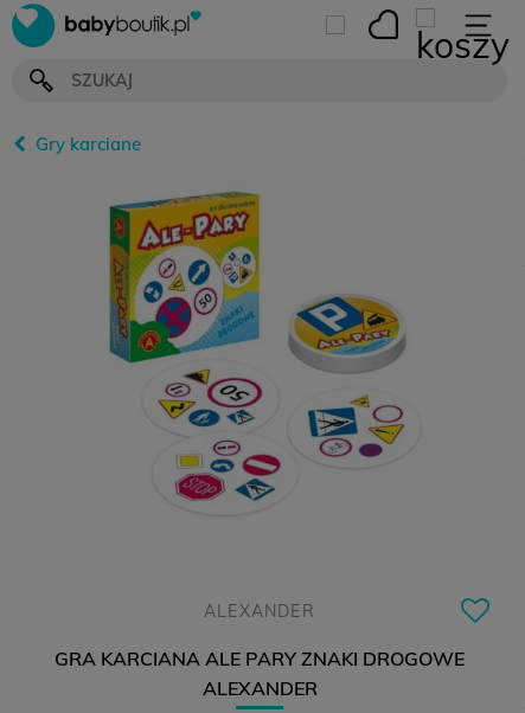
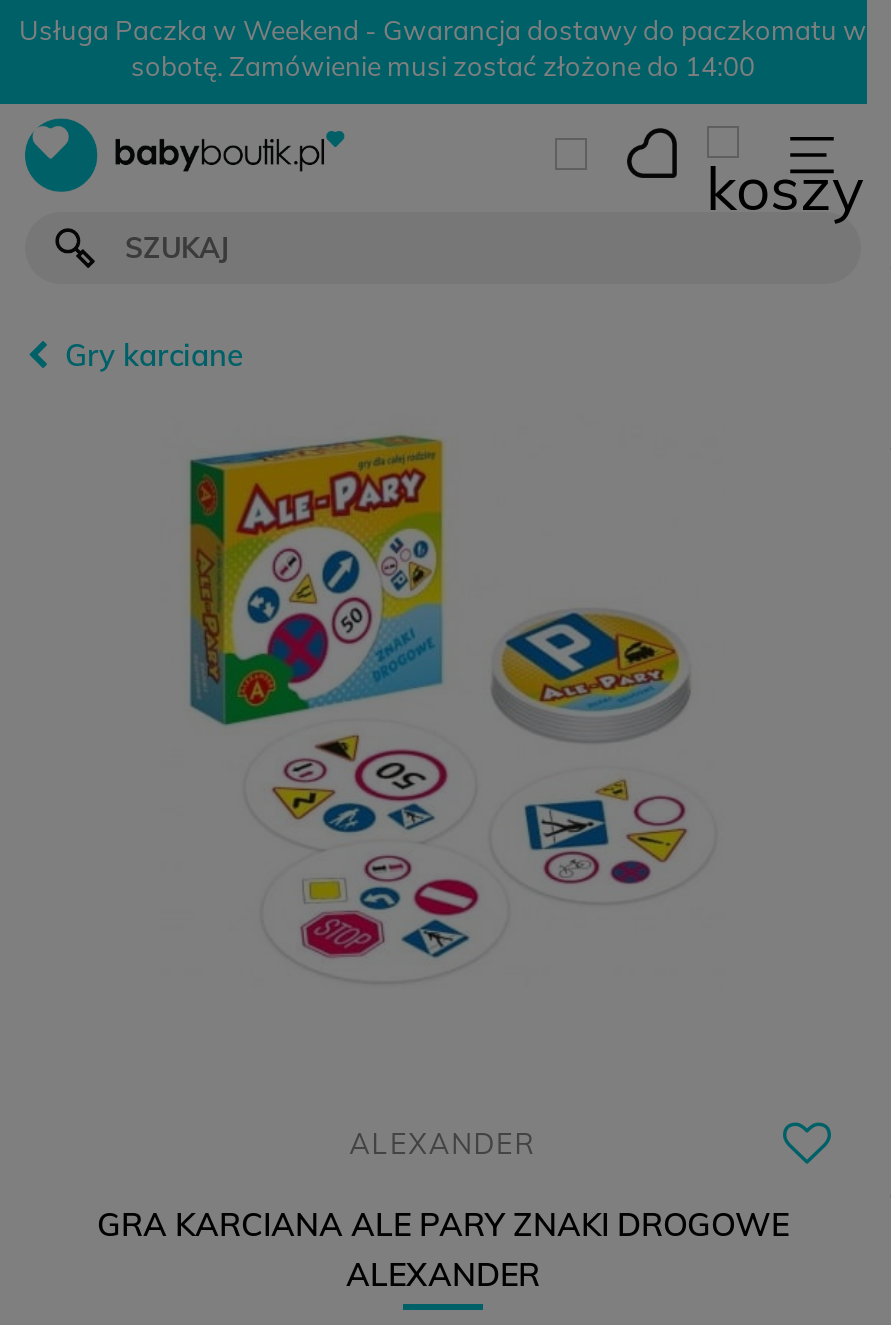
none -> [19,14,867,82] Usługa Paczka w Weekend - Gwarancja dostawy do paczkomatu w | sobotę. Zamówienie musi zostać złożone do 14:00

